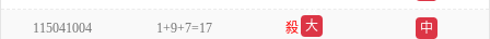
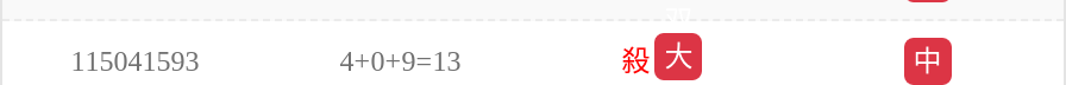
[33,21,92,36] 115041004 -> [71,45,199,78] 115041593
[156,21,212,36] 1+9+7=17 -> [340,45,461,78] 4+0+9=13

